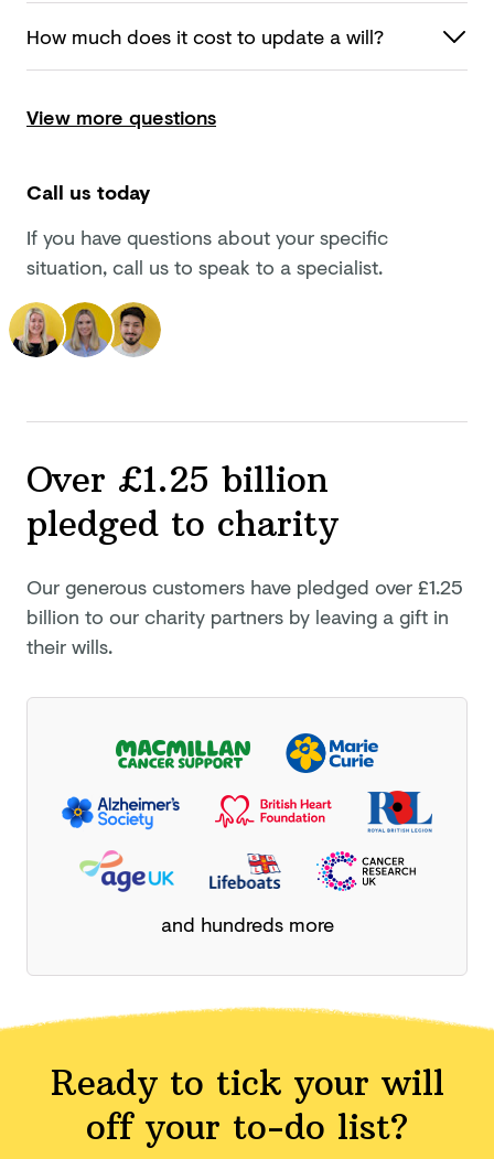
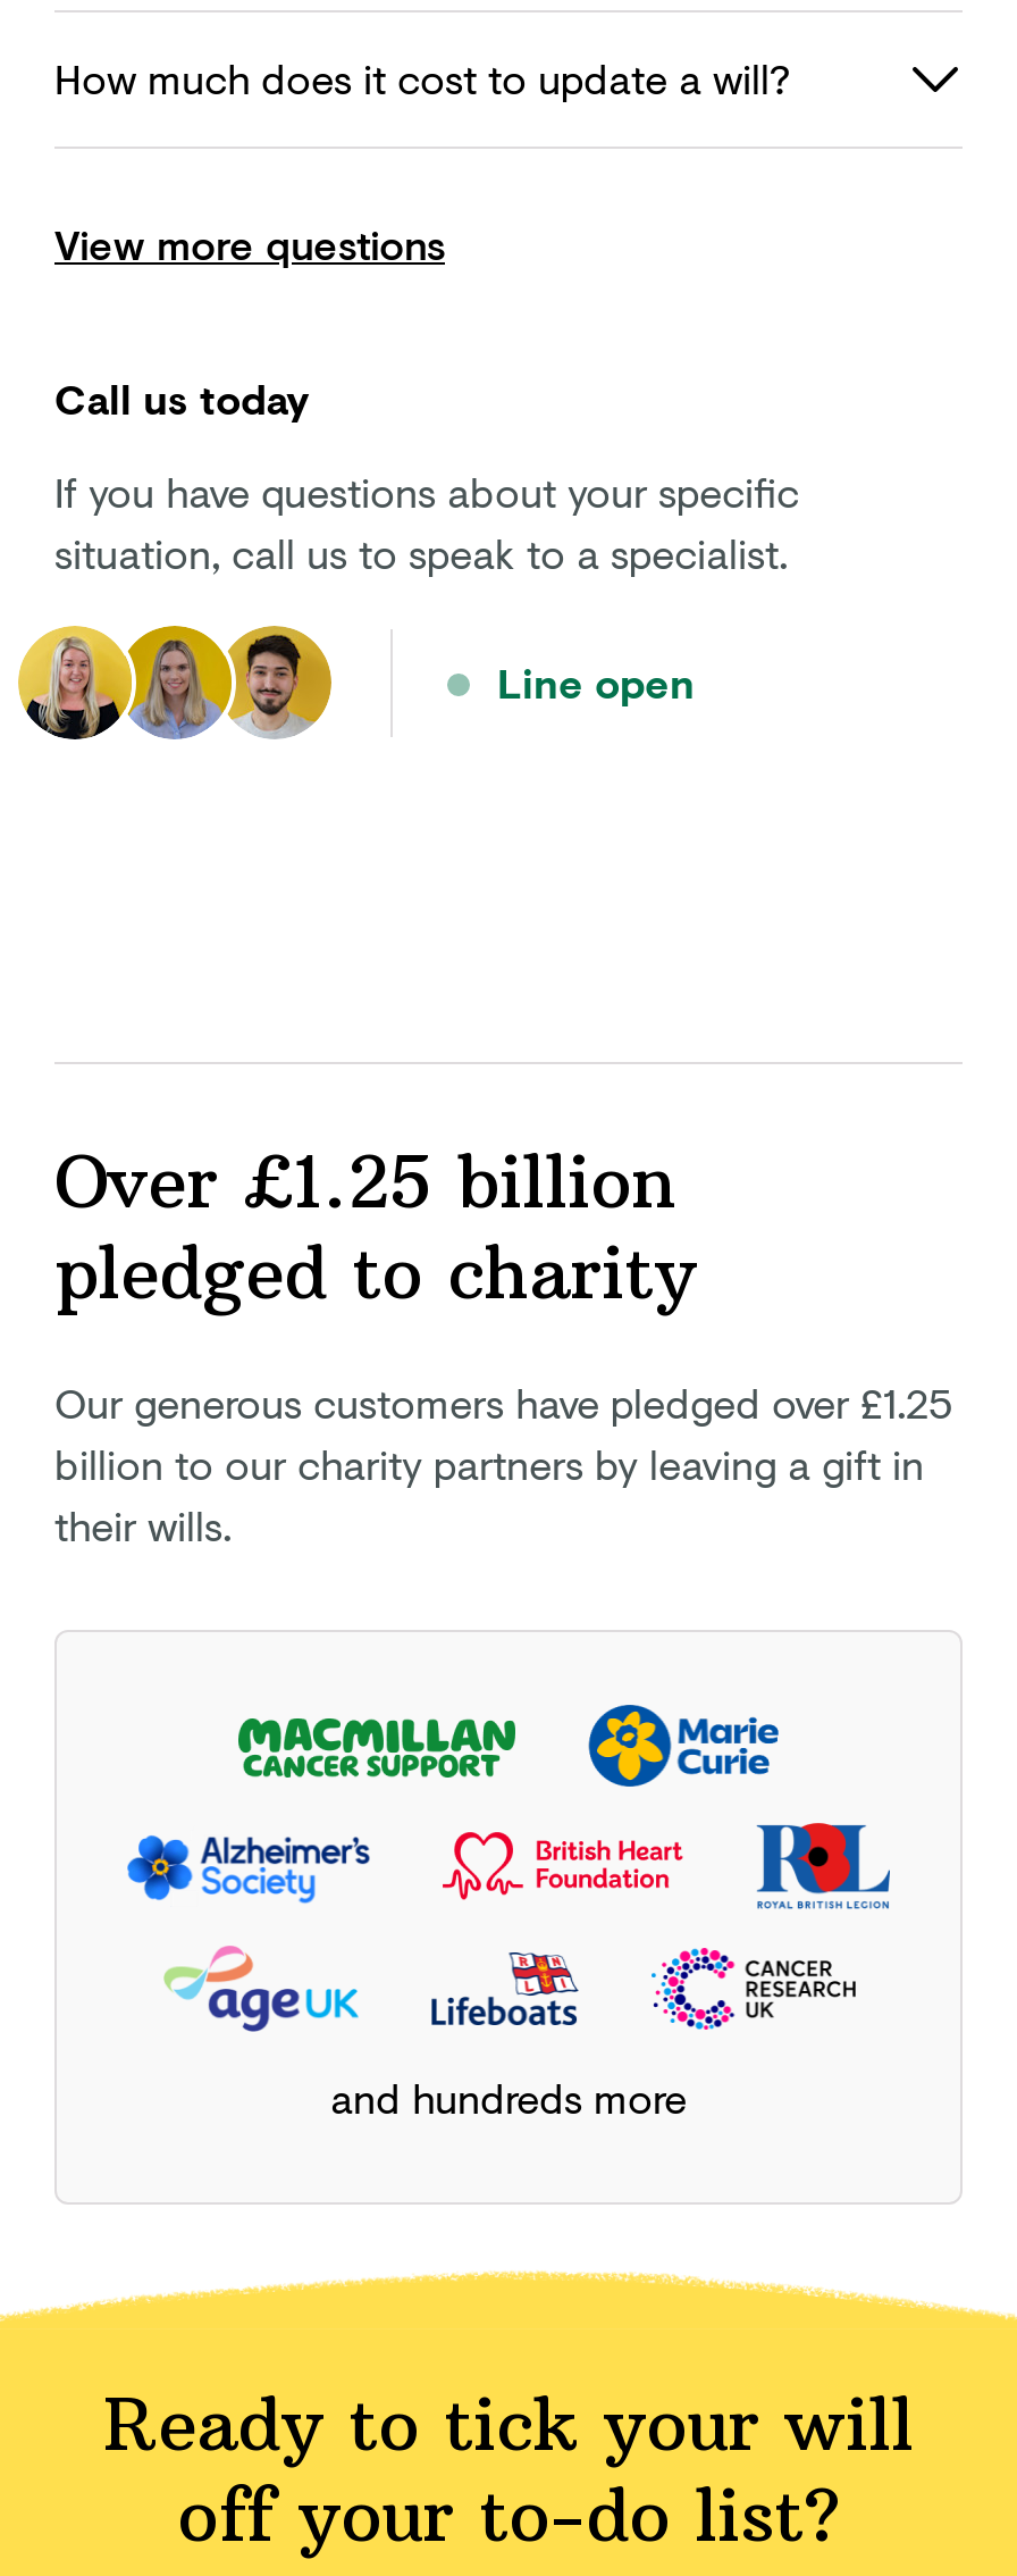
none -> [497,653,695,712] Line open

